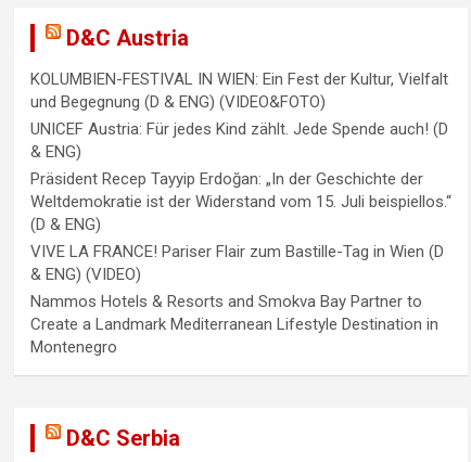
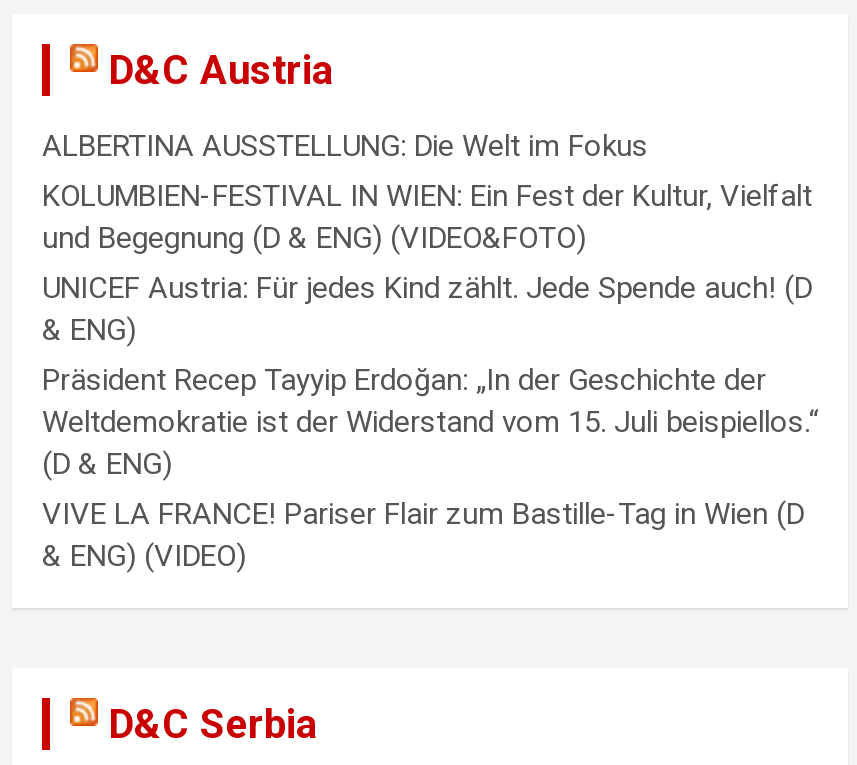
none -> [42,129,648,165] ALBERTINA AUSSTELLUNG: Die Welt im Fokus
moved [30,70,451,284] -> [42,179,818,575]: KOLUMBIEN-FESTIVAL IN WIEN: Ein Fest der Kultur, Vielfalt | und Begegnung (D & ENG) (VIDEO&FOTO) | UNICEF Austria: Für jedes Kind zählt. Jede Spende auch! (D | ... | VIVE LA FRANCE! Pariser Flair zum Bastille-Tag in Wien (D | & ENG) (VIDEO)
[30,292,438,357] Nammos Hotels & Resorts and Smokva Bay Partner to | Create a Landmark Mediterranean Lifestyle Destination in | Montenegro -> none

